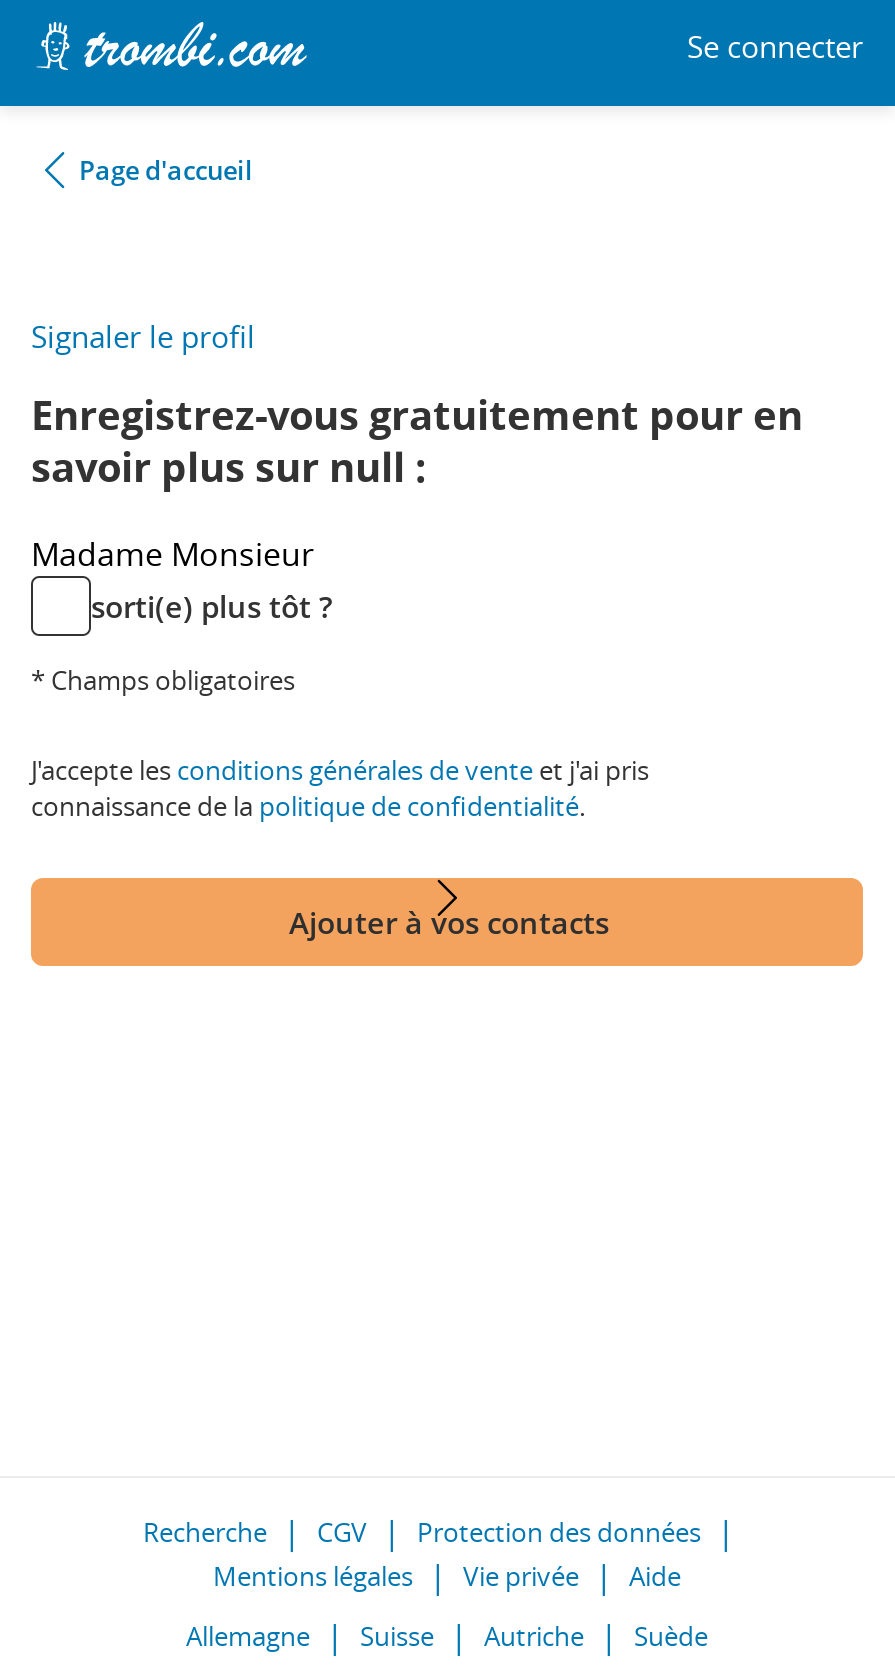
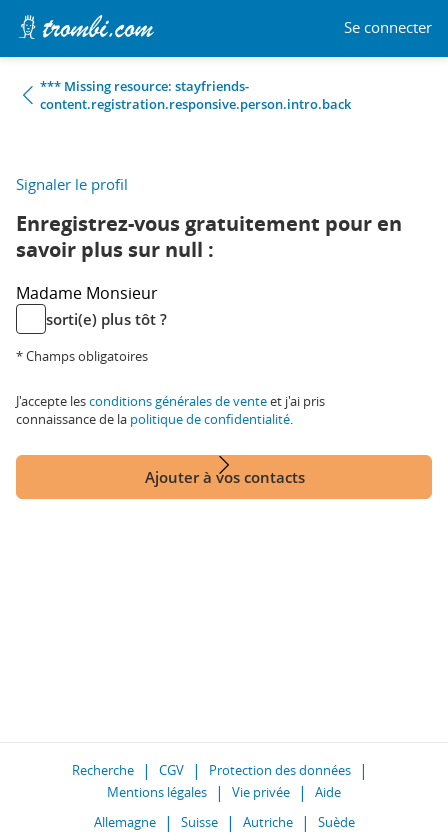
[79,152,253,188] Page d'accueil -> [40,77,351,113] *** Missing resource: stayfriends- | content.registration.responsive.person.intro.back

